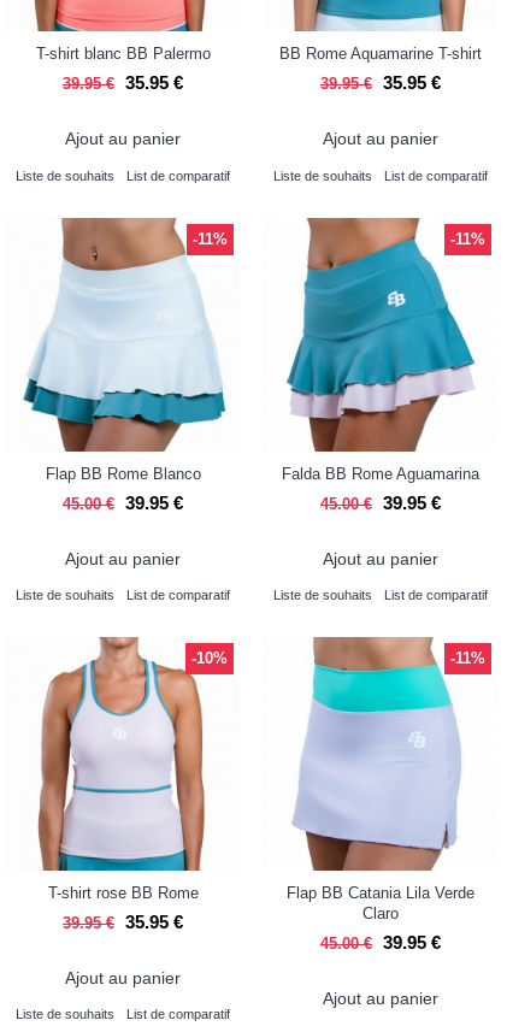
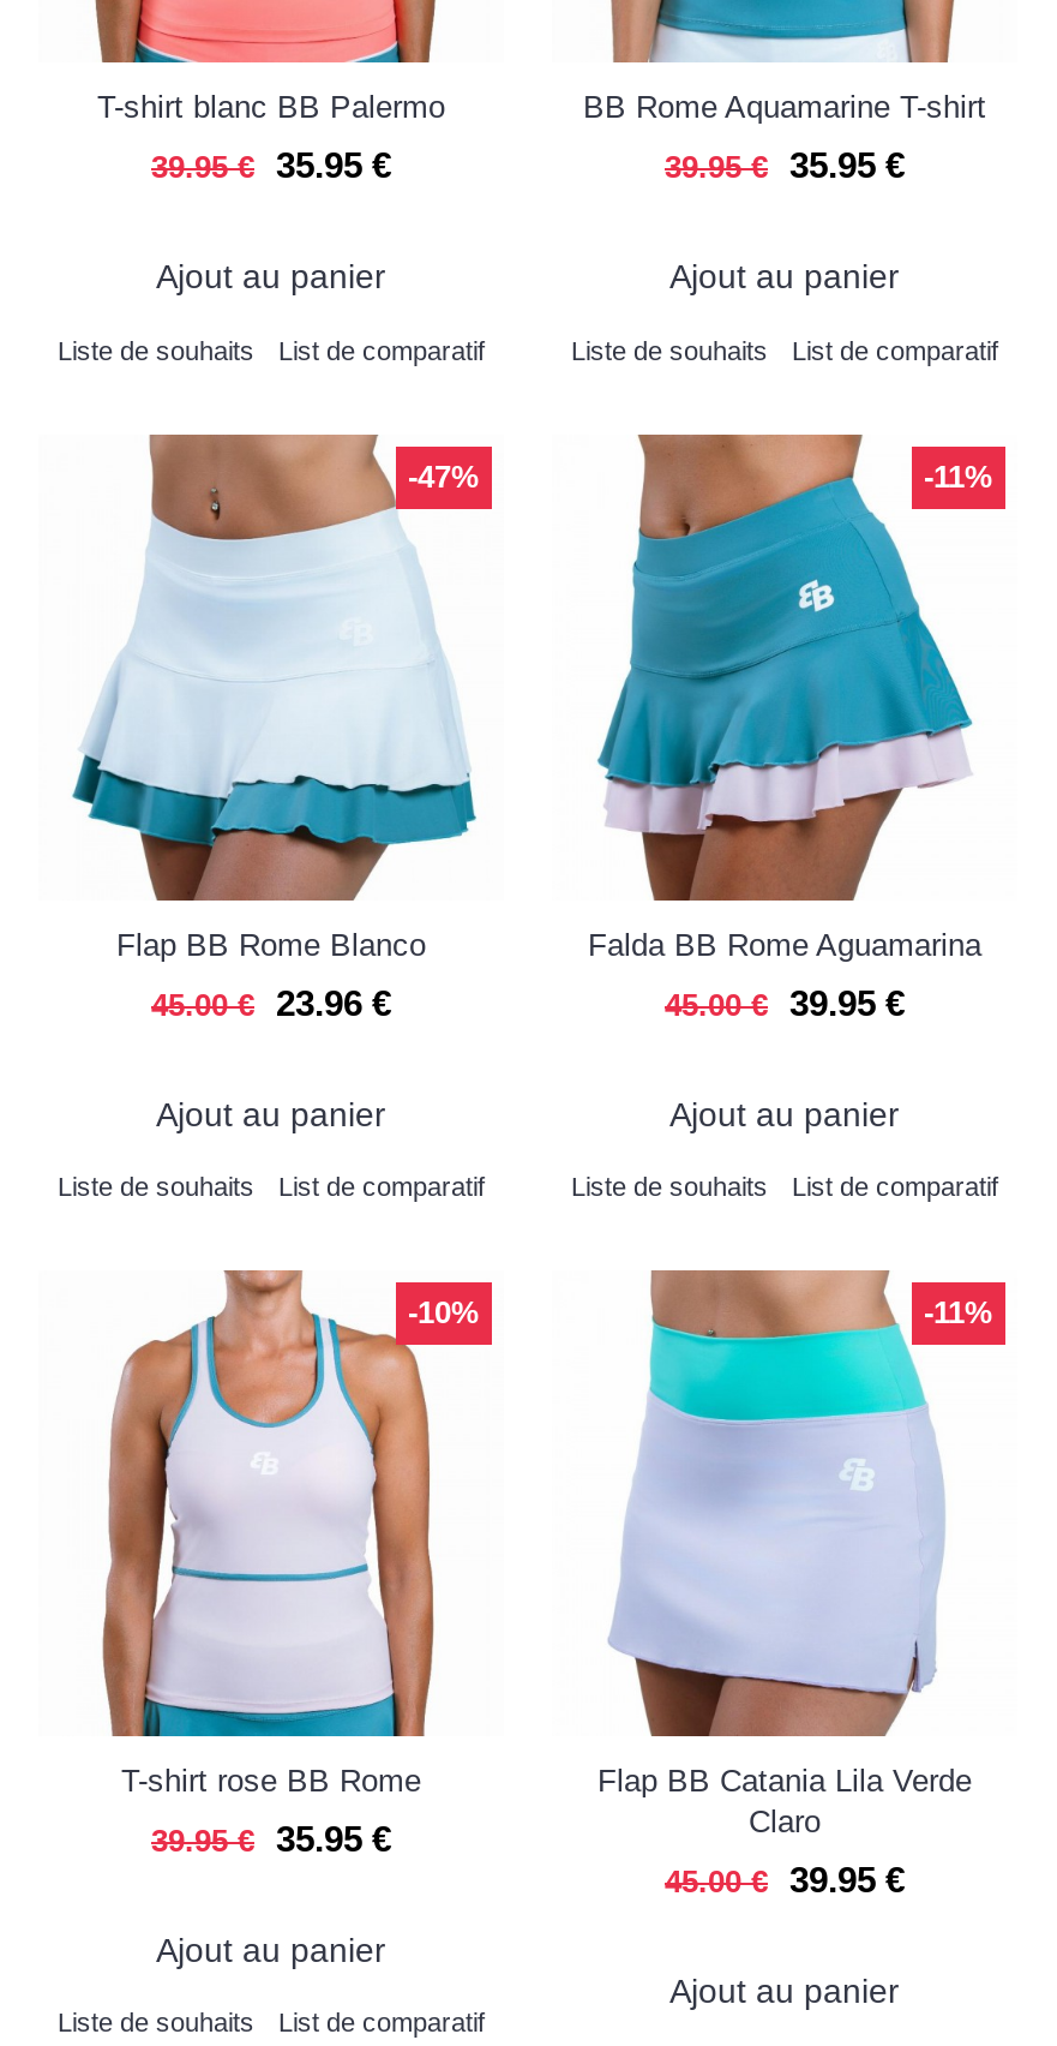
[193,230,228,248] -11% -> [408,458,480,494] -47%
[63,492,183,513] 45.00 € 39.95 € -> [151,981,391,1022] 45.00 € 23.96 €

